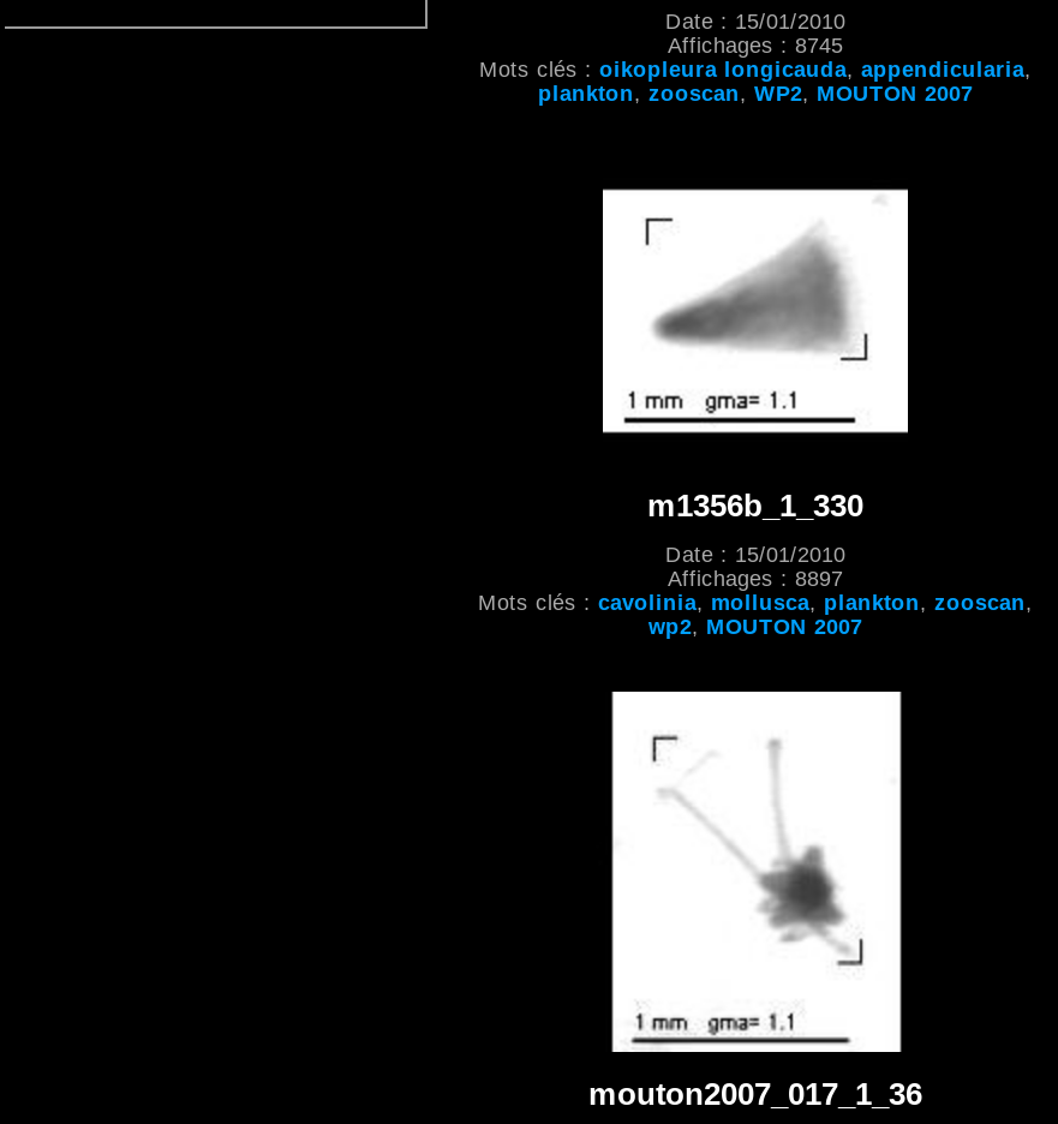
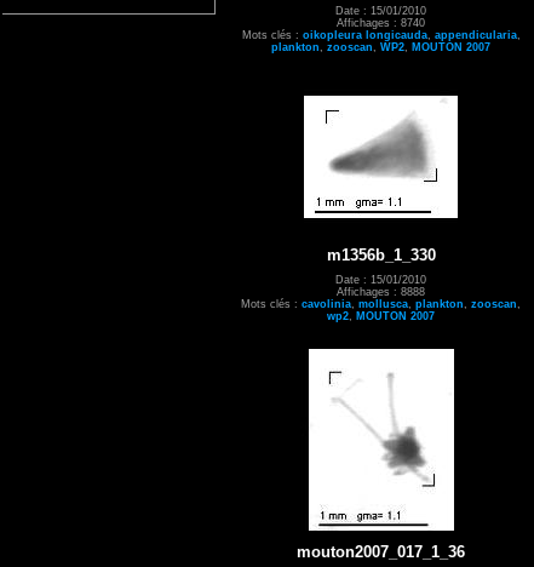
[668,33,843,57] Affichages : 8745 -> [337,17,425,29] Affichages : 8740
[668,566,843,590] Affichages : 8897 -> [337,286,425,298] Affichages : 8888

